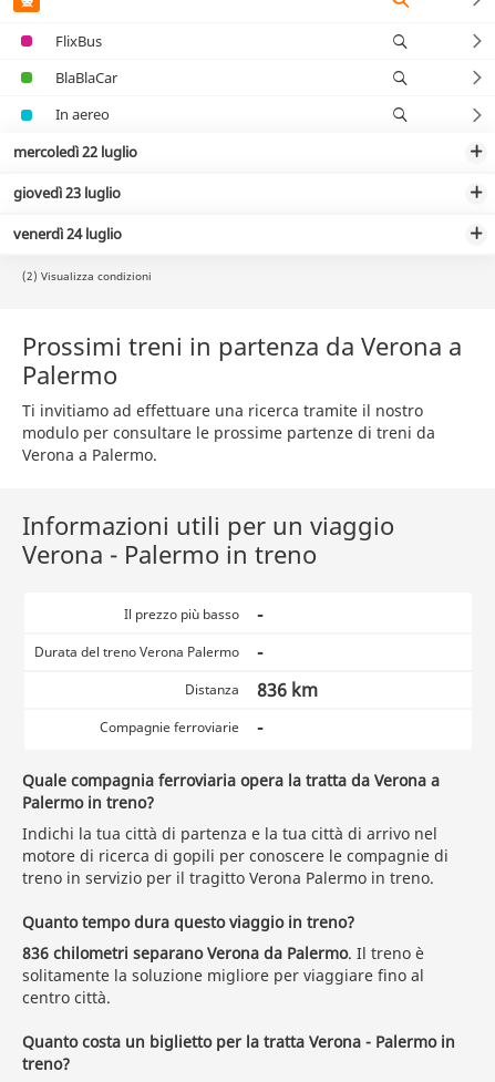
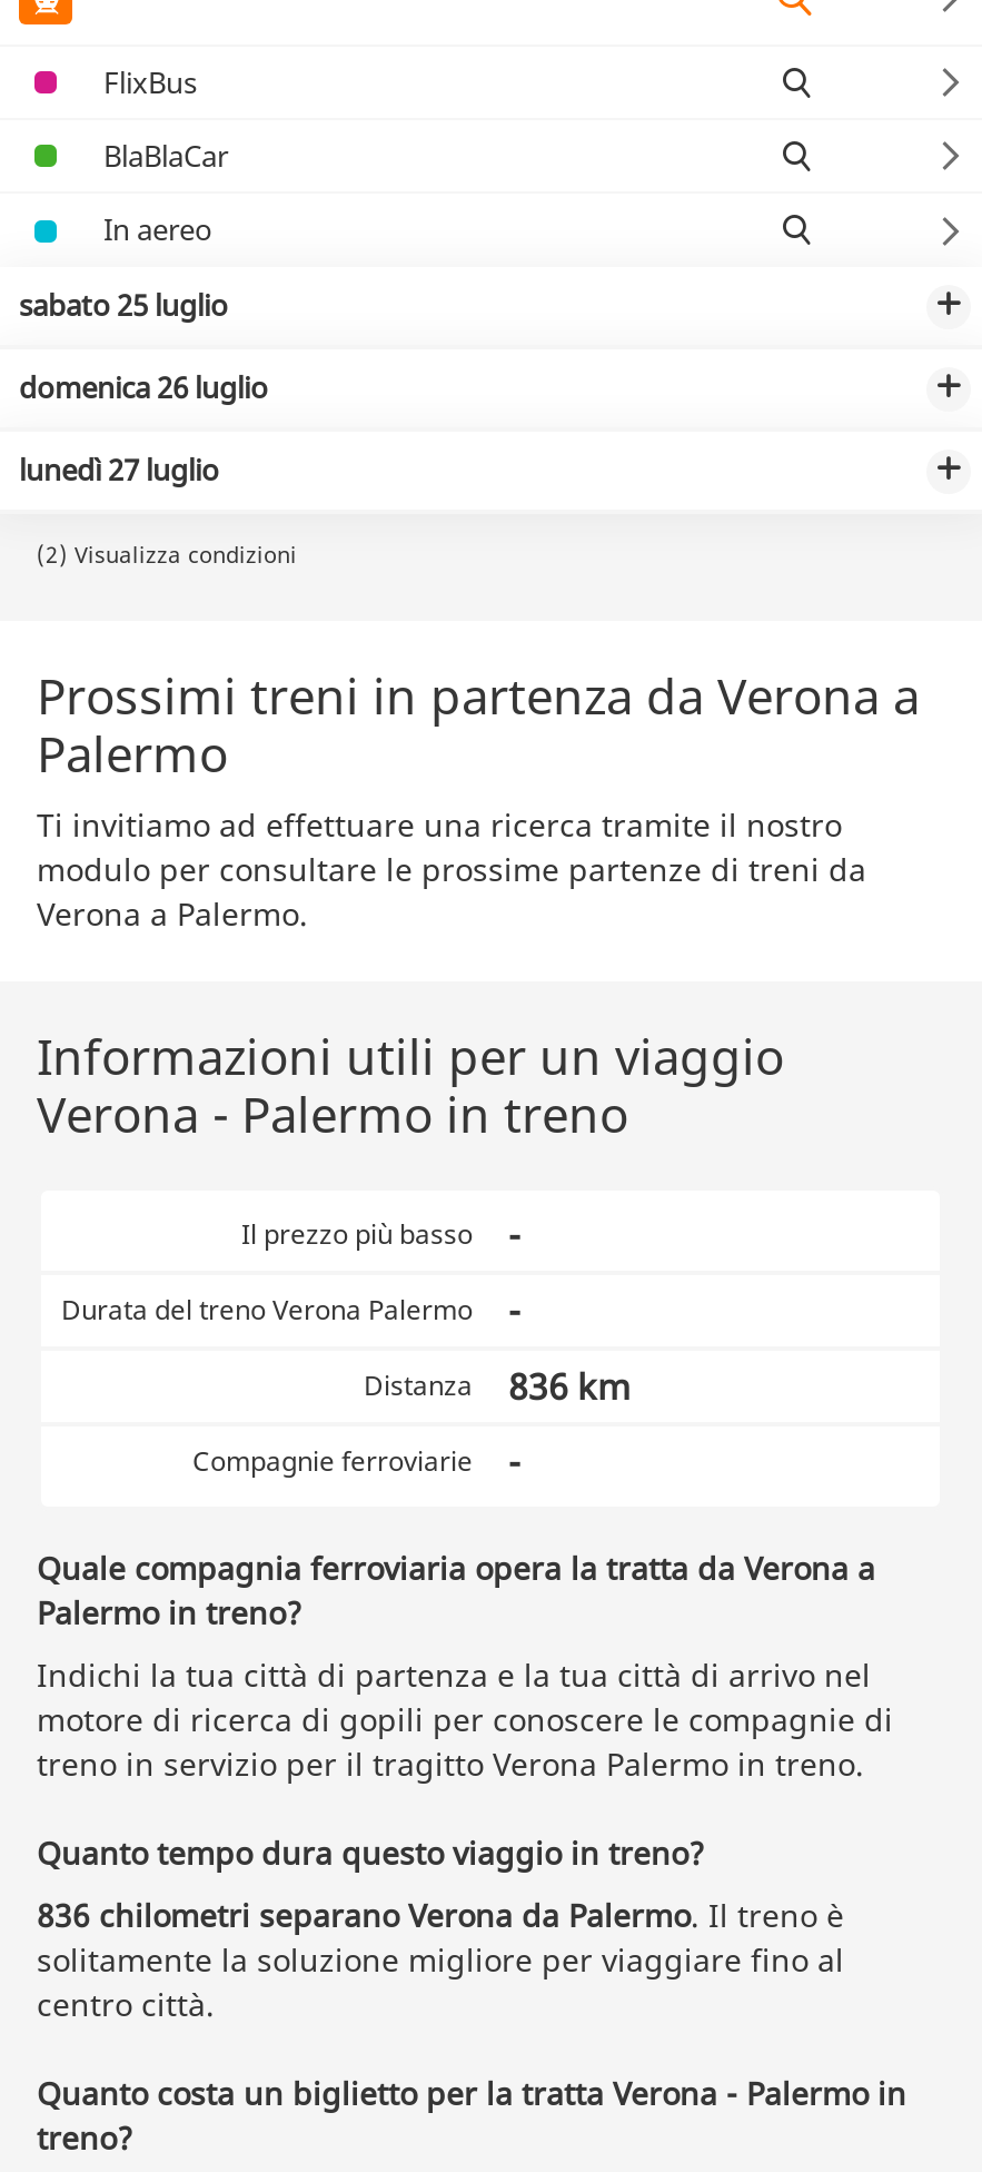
[13,142,137,162] mercoledì 22 luglio -> [19,285,228,325] sabato 25 luglio
[13,183,121,203] giovedì 23 luglio -> [19,367,268,407] domenica 26 luglio
[13,224,122,244] venerdì 24 luglio -> [19,450,219,490] lunedì 27 luglio

